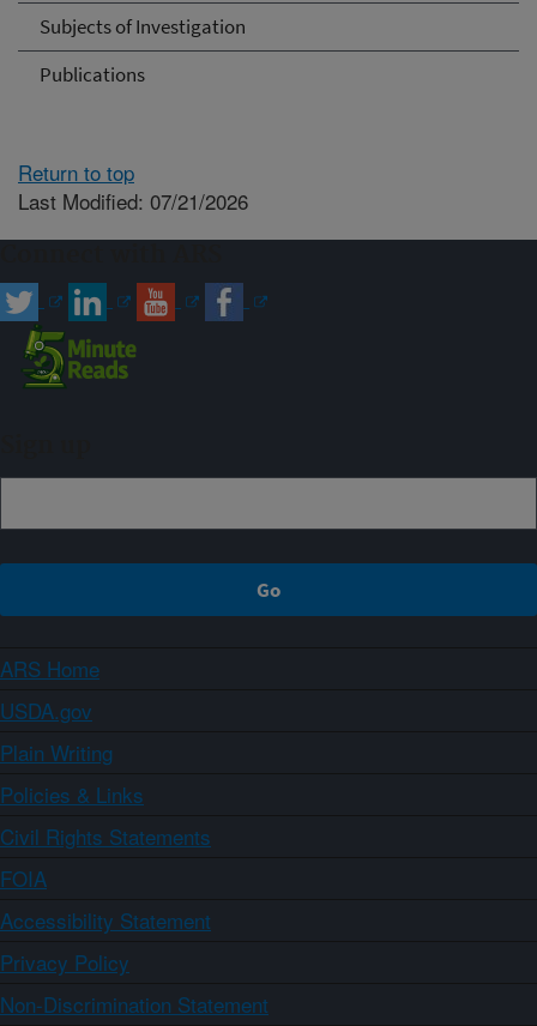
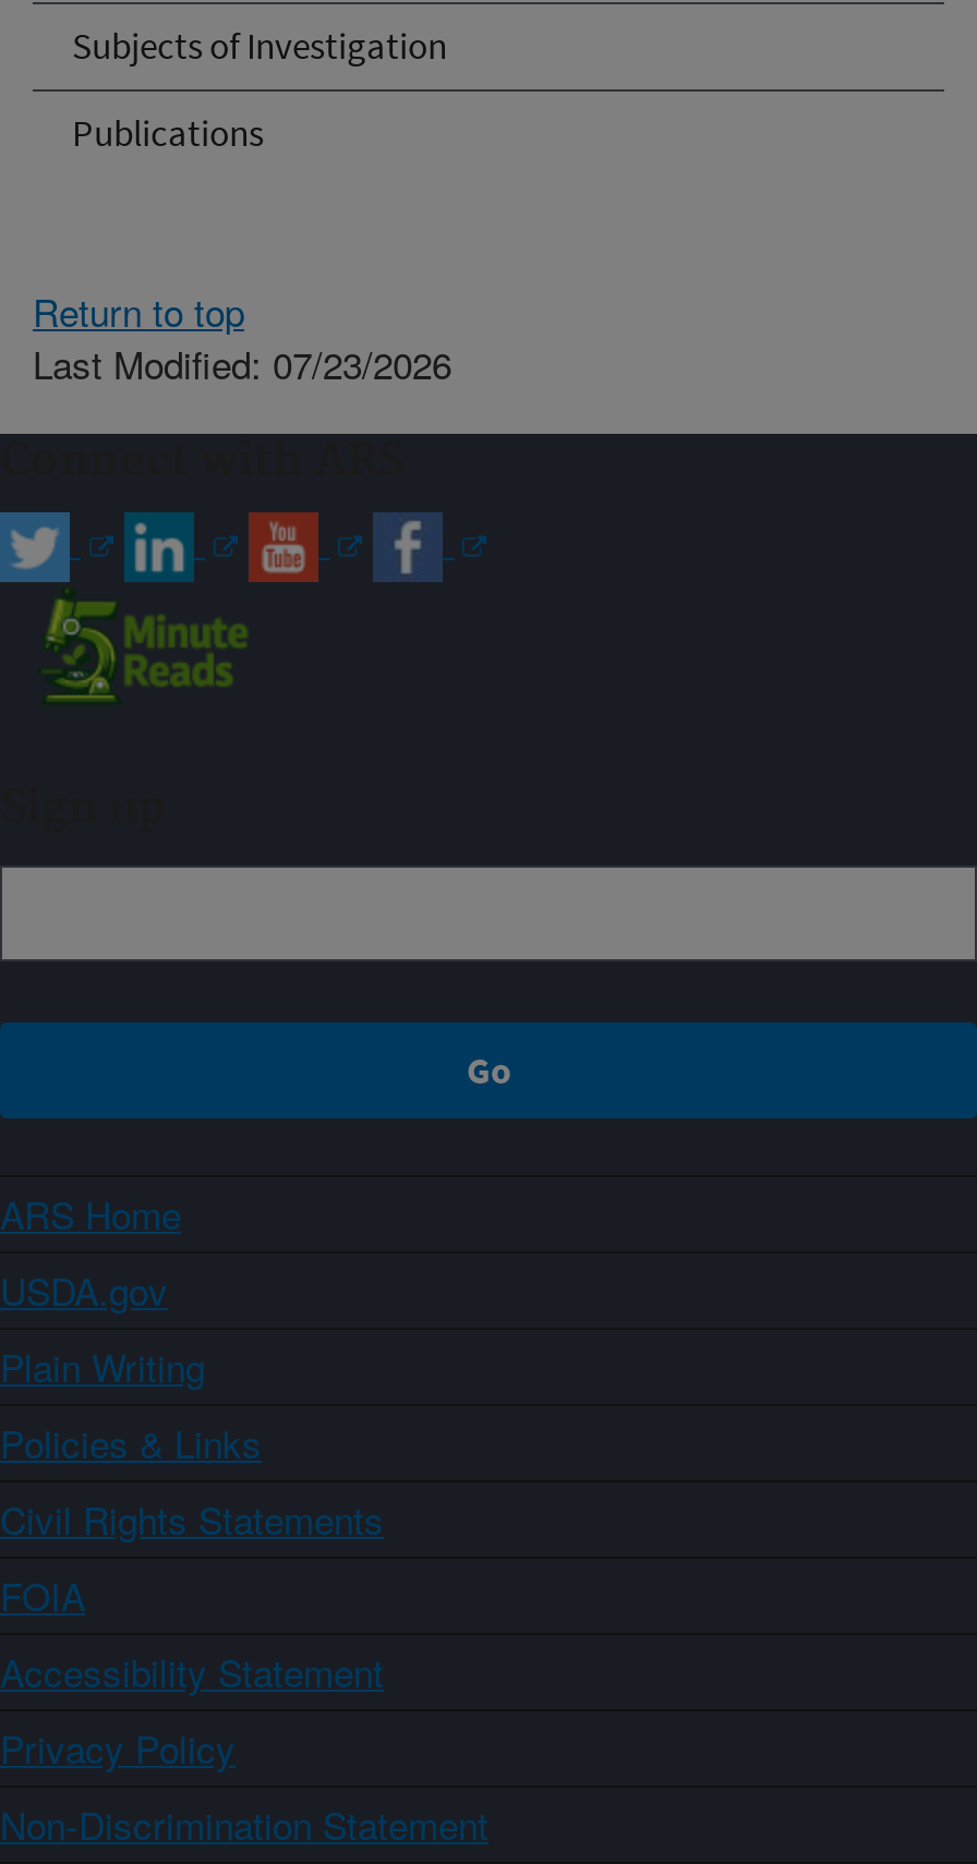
[18,185,248,215] Last Modified: 07/21/2026 -> [33,335,451,389] Last Modified: 07/23/2026

